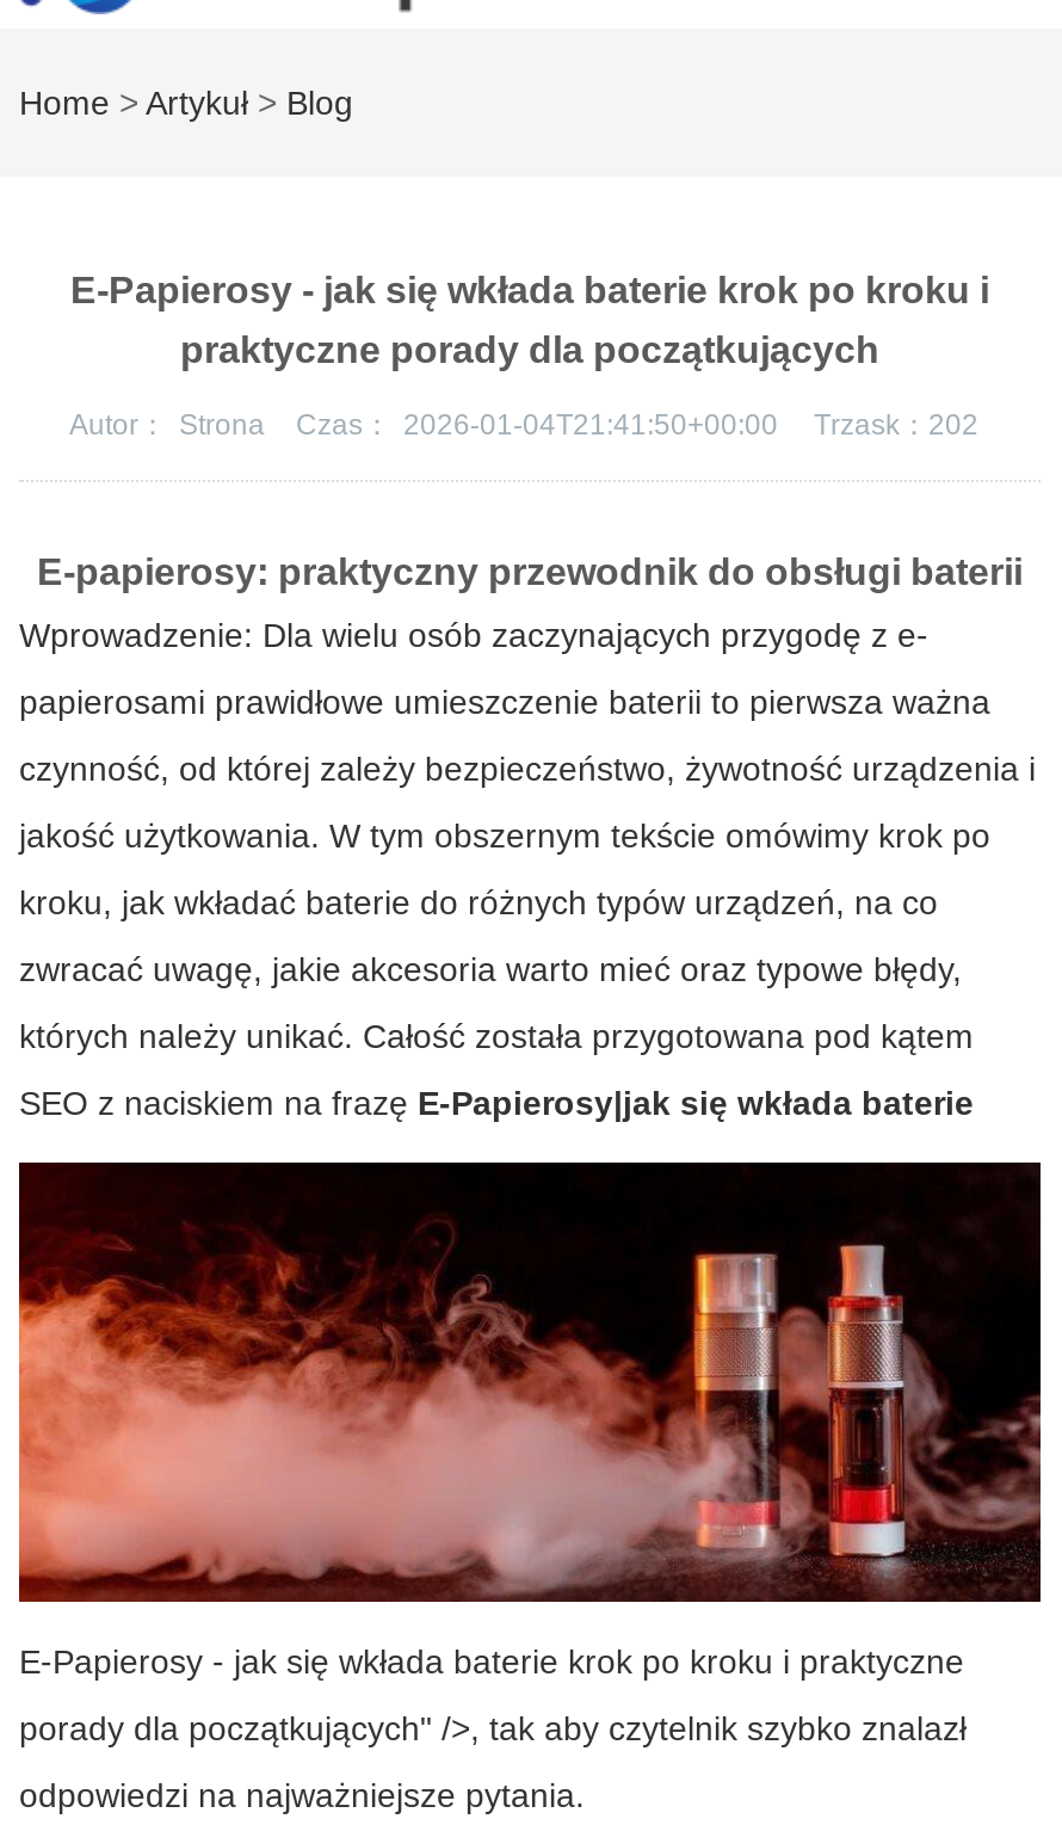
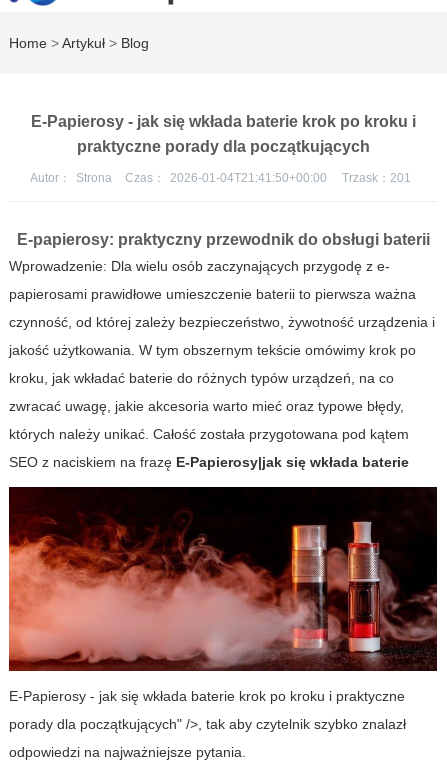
[69,409,978,443] Autor： Strona Czas： 2026-01-04T21:41:50+00:00 Trzask：202 -> [30,171,411,185] Autor： Strona Czas： 2026-01-04T21:41:50+00:00 Trzask：201

